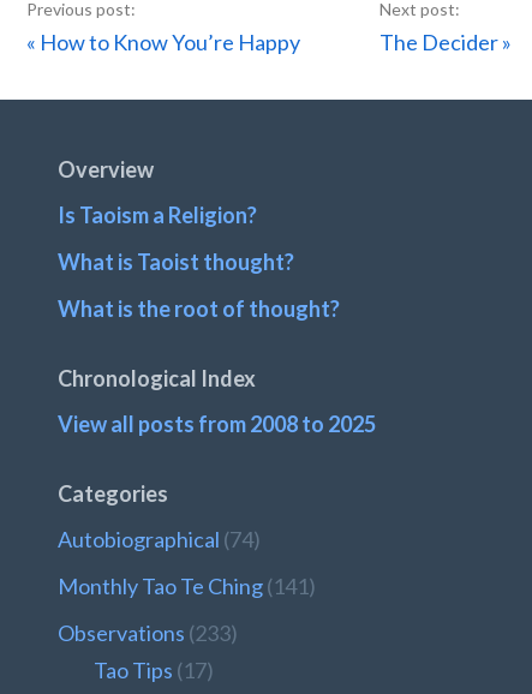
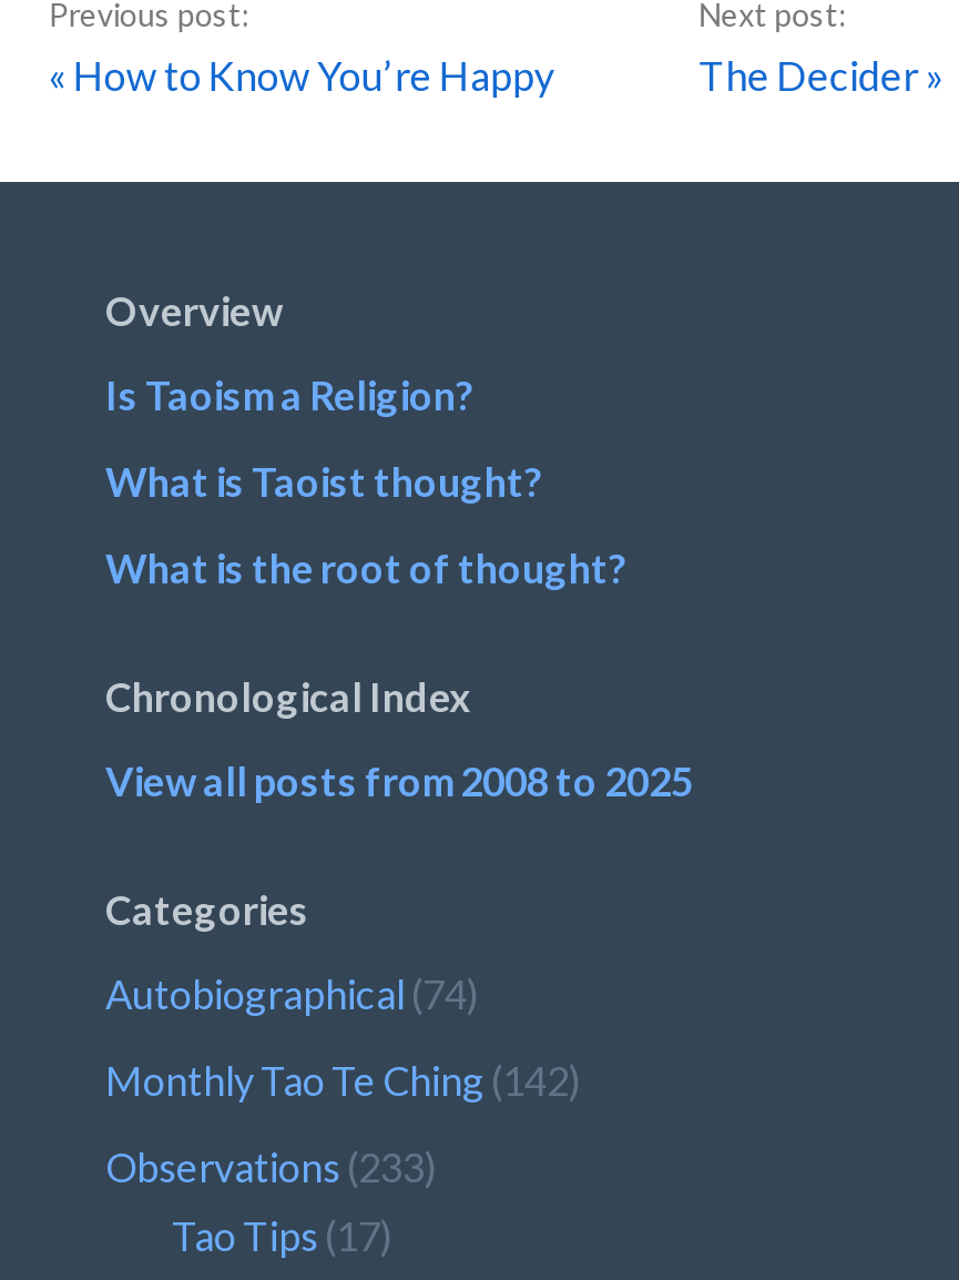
[58,573,316,599] Monthly Tao Te Ching (141) -> [105,1056,582,1105] Monthly Tao Te Ching (142)

